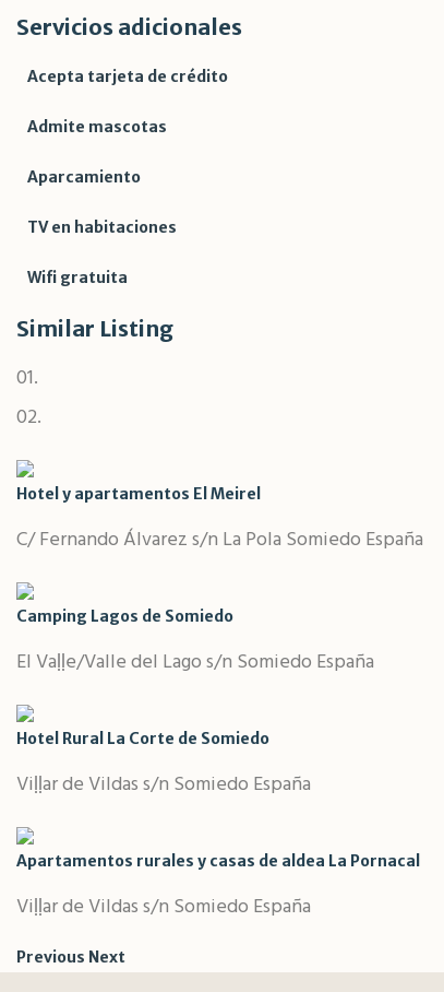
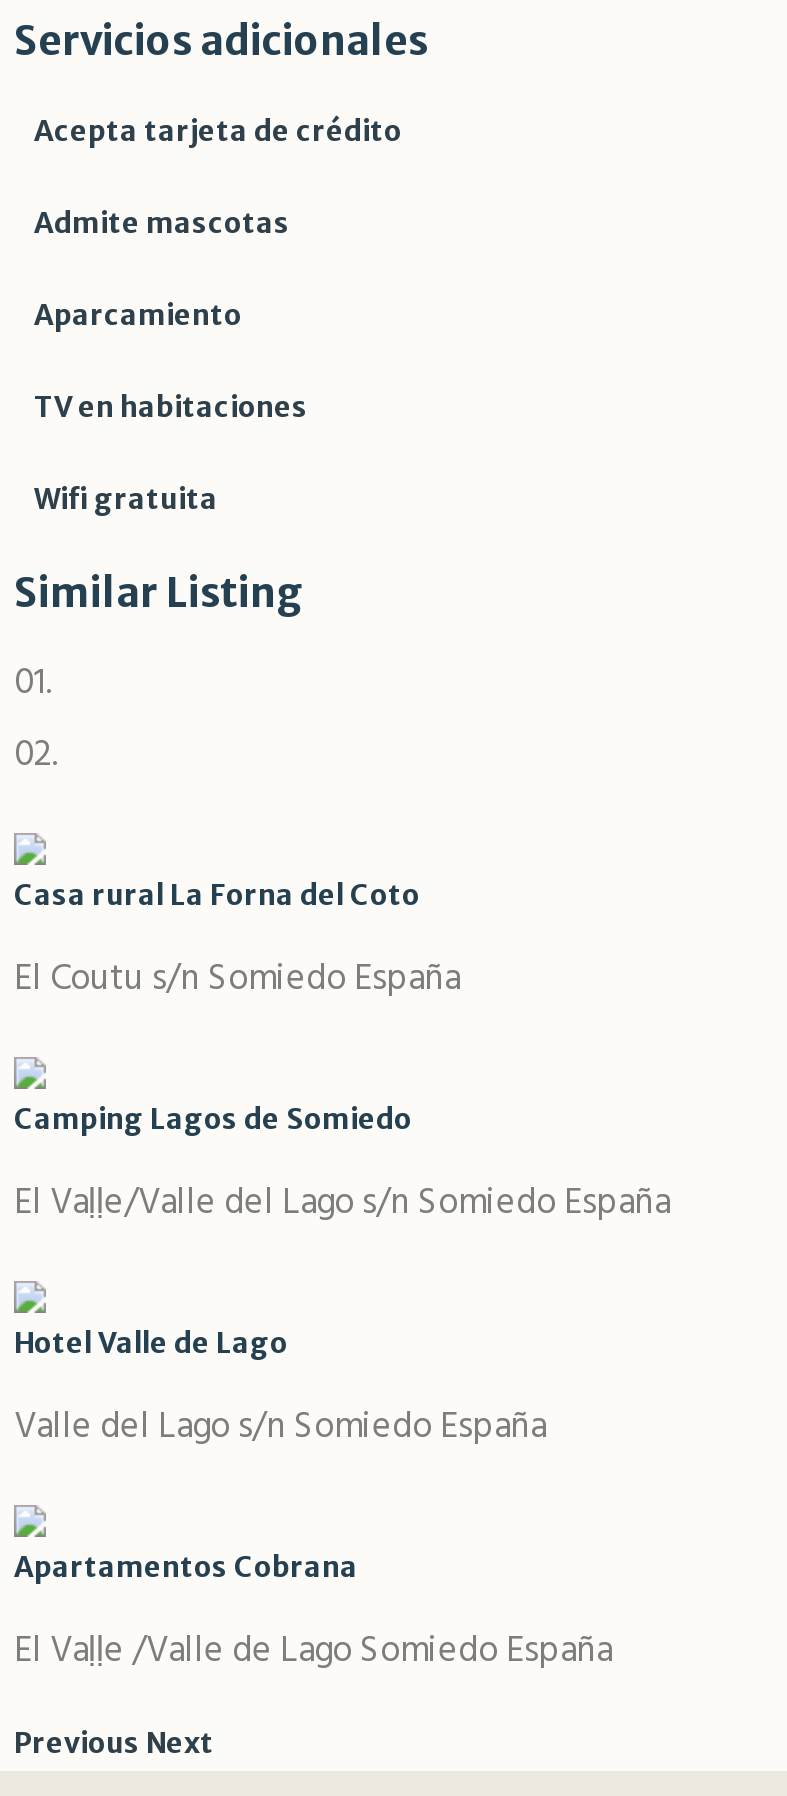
[16,484,261,504] Hotel y apartamentos El Meirel -> [14,877,420,913] Casa rural La Forna del Coto
[16,524,423,556] C/ Fernando Álvarez s/n La Pola Somiedo España -> [14,951,460,1009] El Coutu s/n Somiedo España
[16,729,269,748] Hotel Rural La Corte de Somiedo -> [14,1325,288,1361] Hotel Valle de Lago
[16,769,311,801] Viḷḷar de Vildas s/n Somiedo España -> [14,1399,546,1457] Valle del Lago s/n Somiedo España
[16,851,420,871] Apartamentos rurales y casas de aldea La Pornacal -> [14,1549,358,1585] Apartamentos Cobrana
[16,891,311,923] Viḷḷar de Vildas s/n Somiedo España -> [14,1623,612,1681] El Vaḷḷe /Valle de Lago Somiedo España

